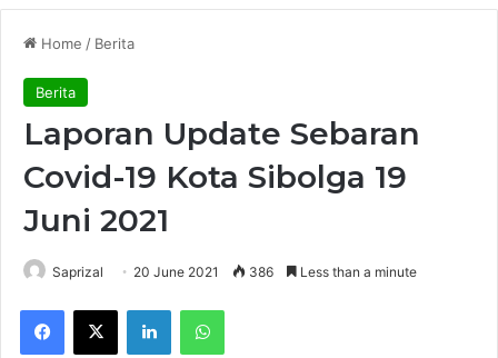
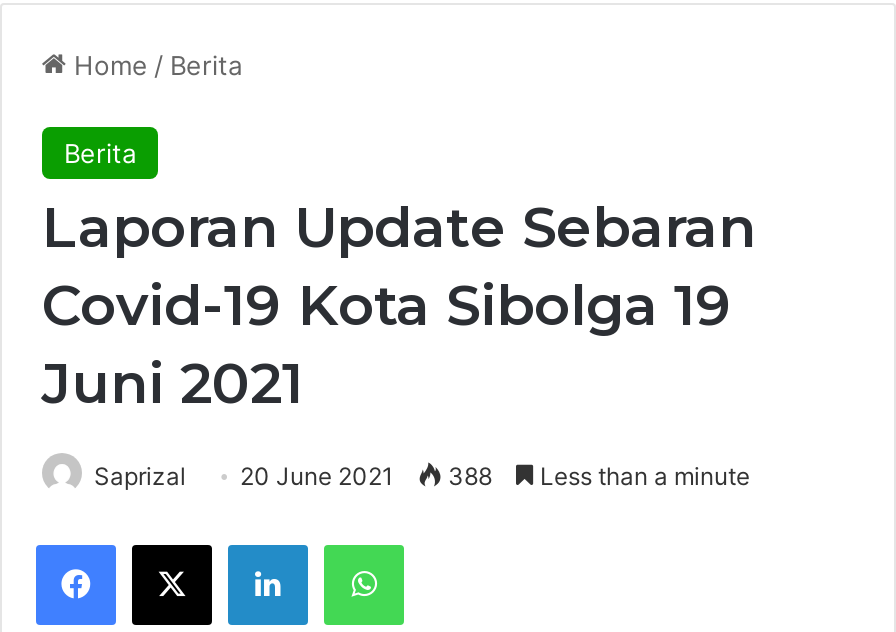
[52,263,417,280] Saprizal 20 June 2021 386 Less than a minute -> [94,460,750,490] Saprizal 20 June 2021 388 Less than a minute

